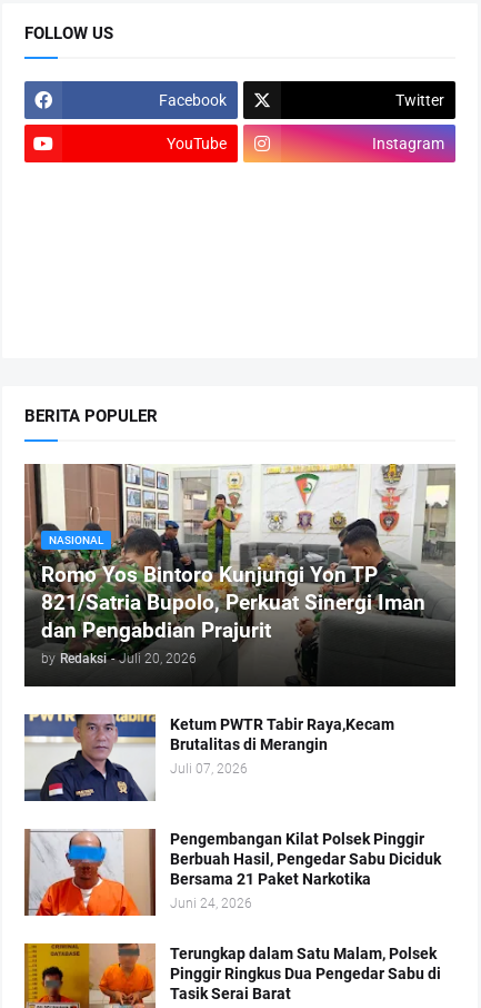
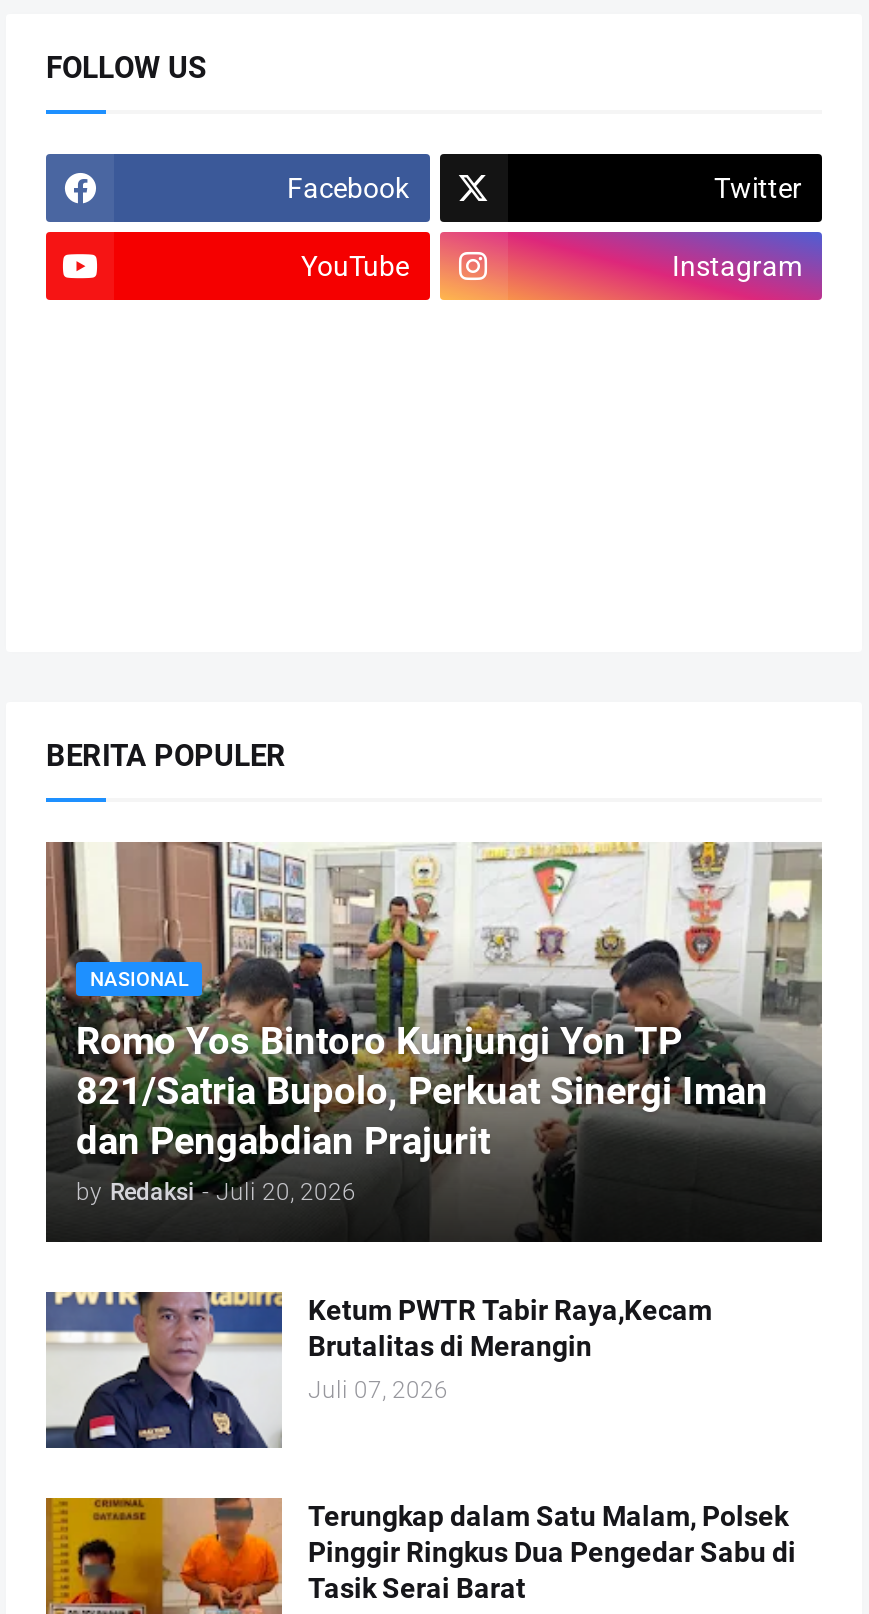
[24,829,441,917] [image] | Pengembangan Kilat Polsek Pinggir | Berbuah Hasil, Pengedar Sabu Diciduk | Bersama 21 Paket Narkotika | Juni 24, 2026 -> none

